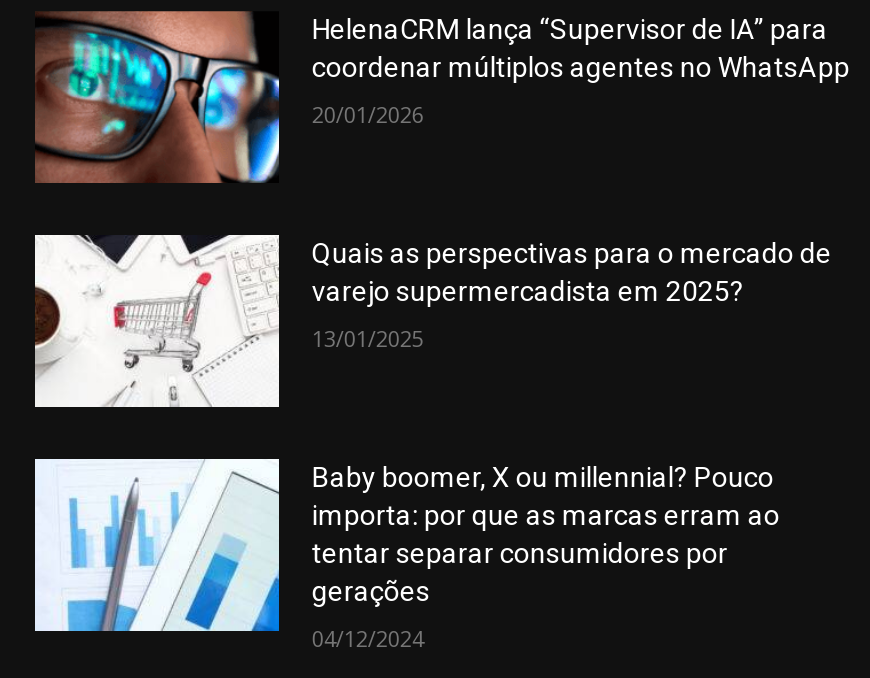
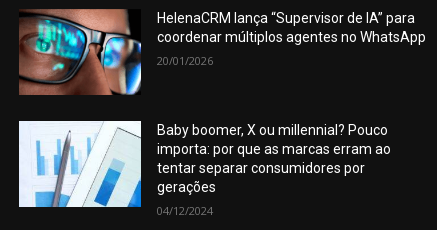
[35,234,832,410] [image] | Quais as perspectivas para o mercado de | varejo supermercadista em 2025? | 13/01/2025 -> none

